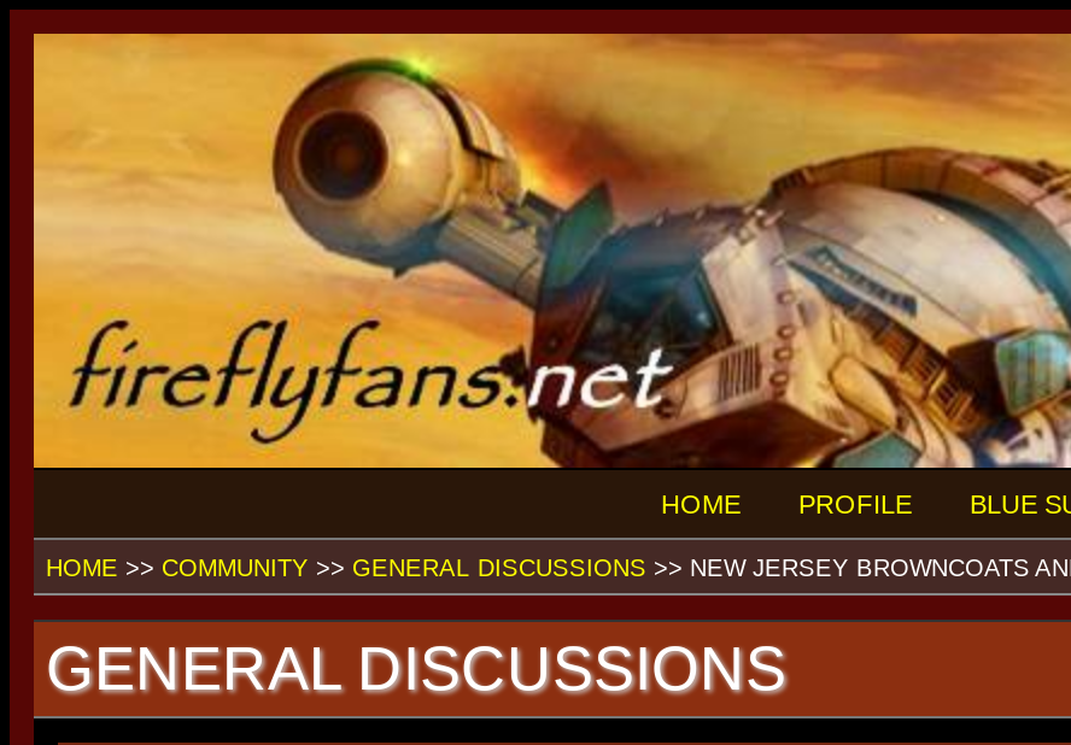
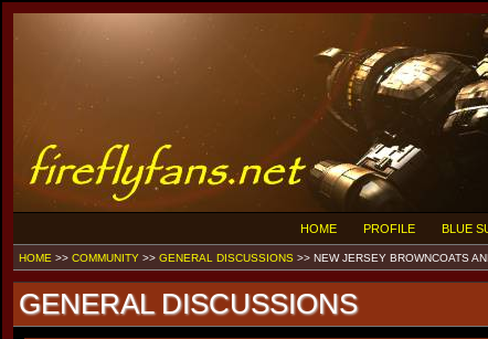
[31,31,1064,470] [image] -> [13,13,485,212] [image]

